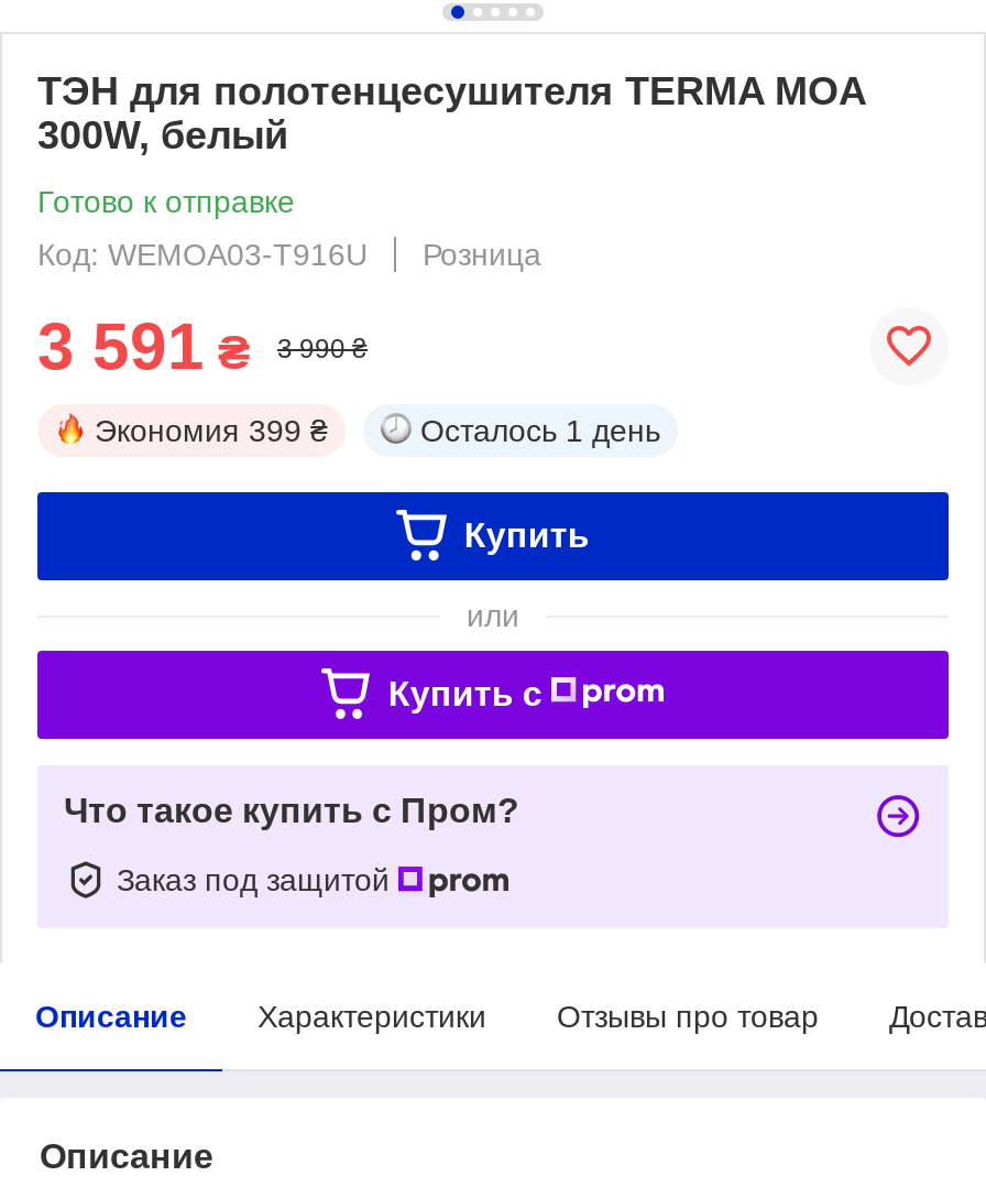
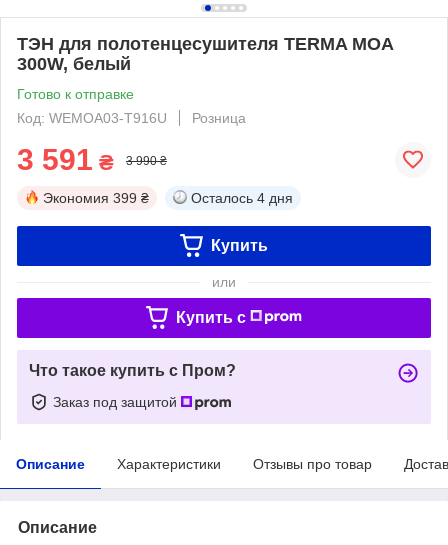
[420,412,660,448] Осталось 1 день -> [191,190,293,206] Осталось 4 дня

